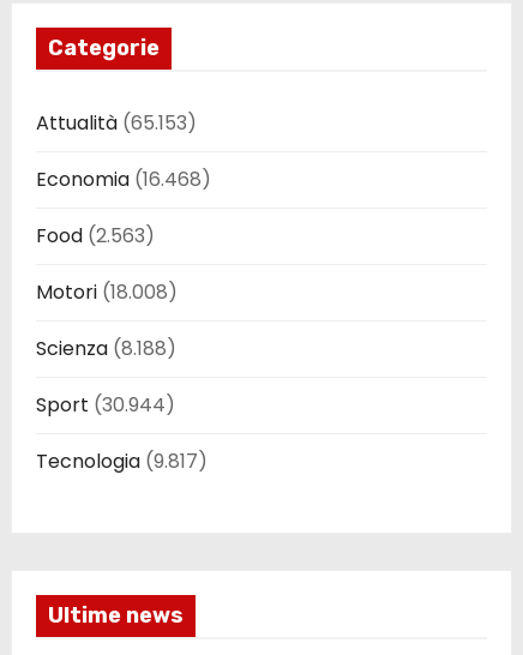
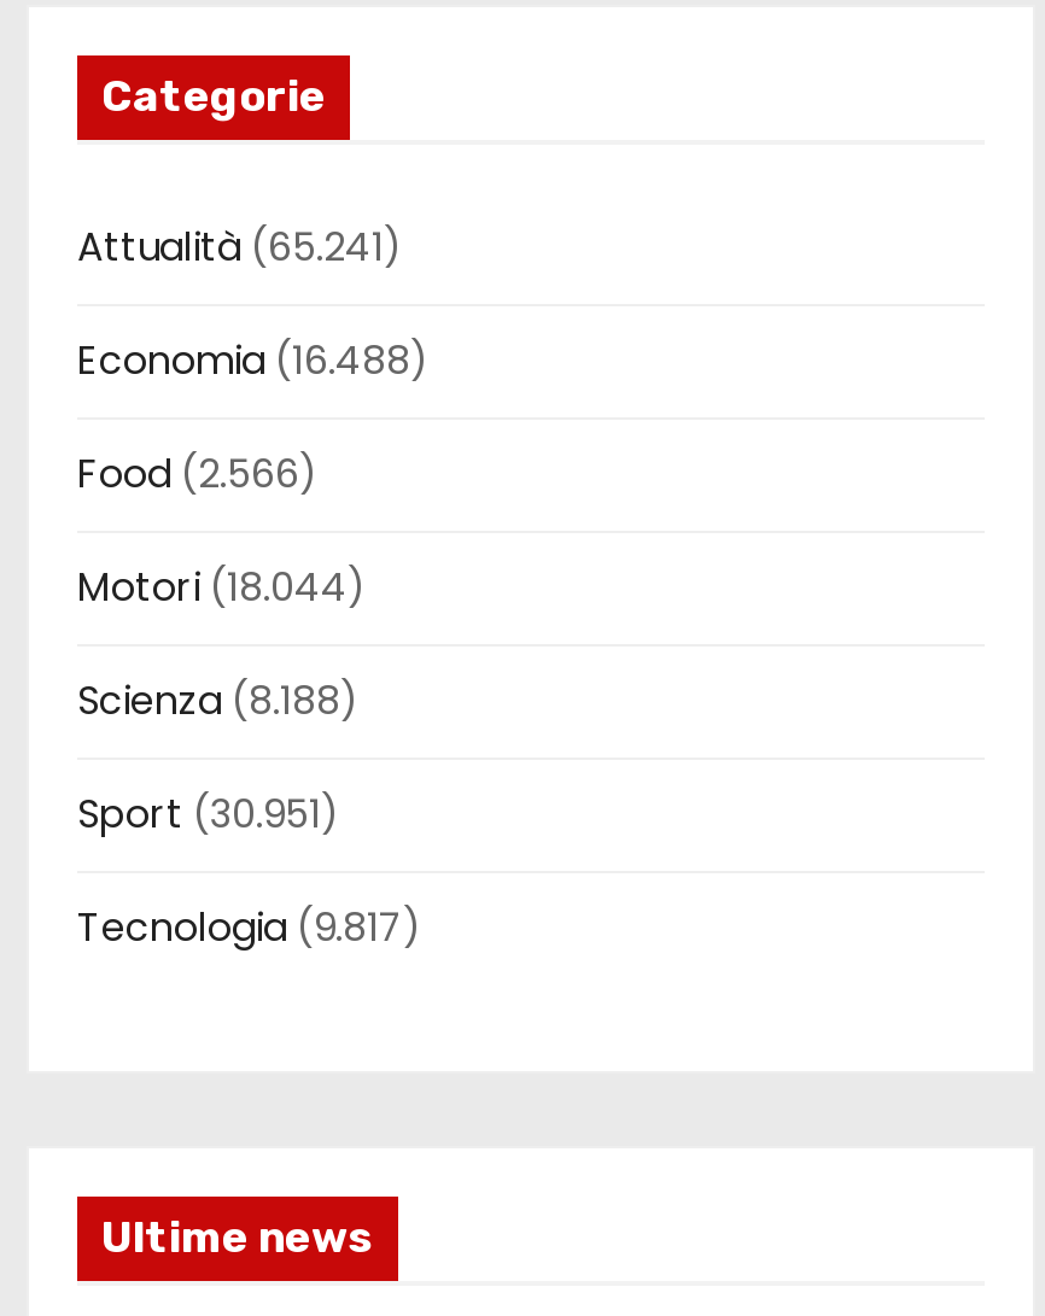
[36,109,197,137] Attualità (65.153) -> [77,220,403,276] Attualità (65.241)
[36,166,211,193] Economia (16.468) -> [77,333,430,389] Economia (16.488)
[36,222,155,250] Food (2.563) -> [77,447,319,502] Food (2.566)
[36,279,178,306] Motori (18.008) -> [77,560,367,616] Motori (18.044)
[36,391,175,419] Sport (30.944) -> [77,787,340,842] Sport (30.951)

